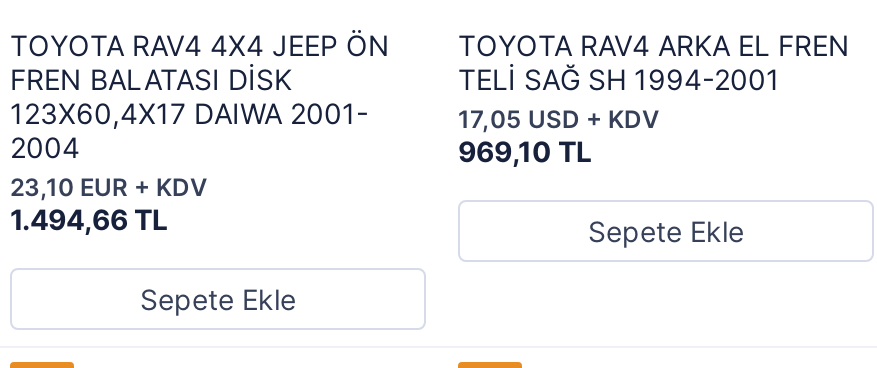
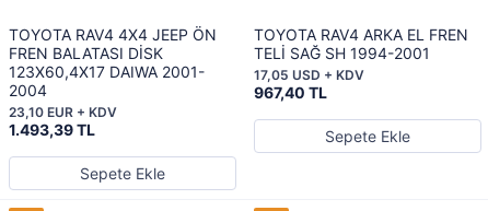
[458,134,592,168] 969,10 TL -> [254,83,327,102] 967,40 TL
[10,202,168,236] 1.494,66 TL -> [9,120,95,139] 1.493,39 TL

